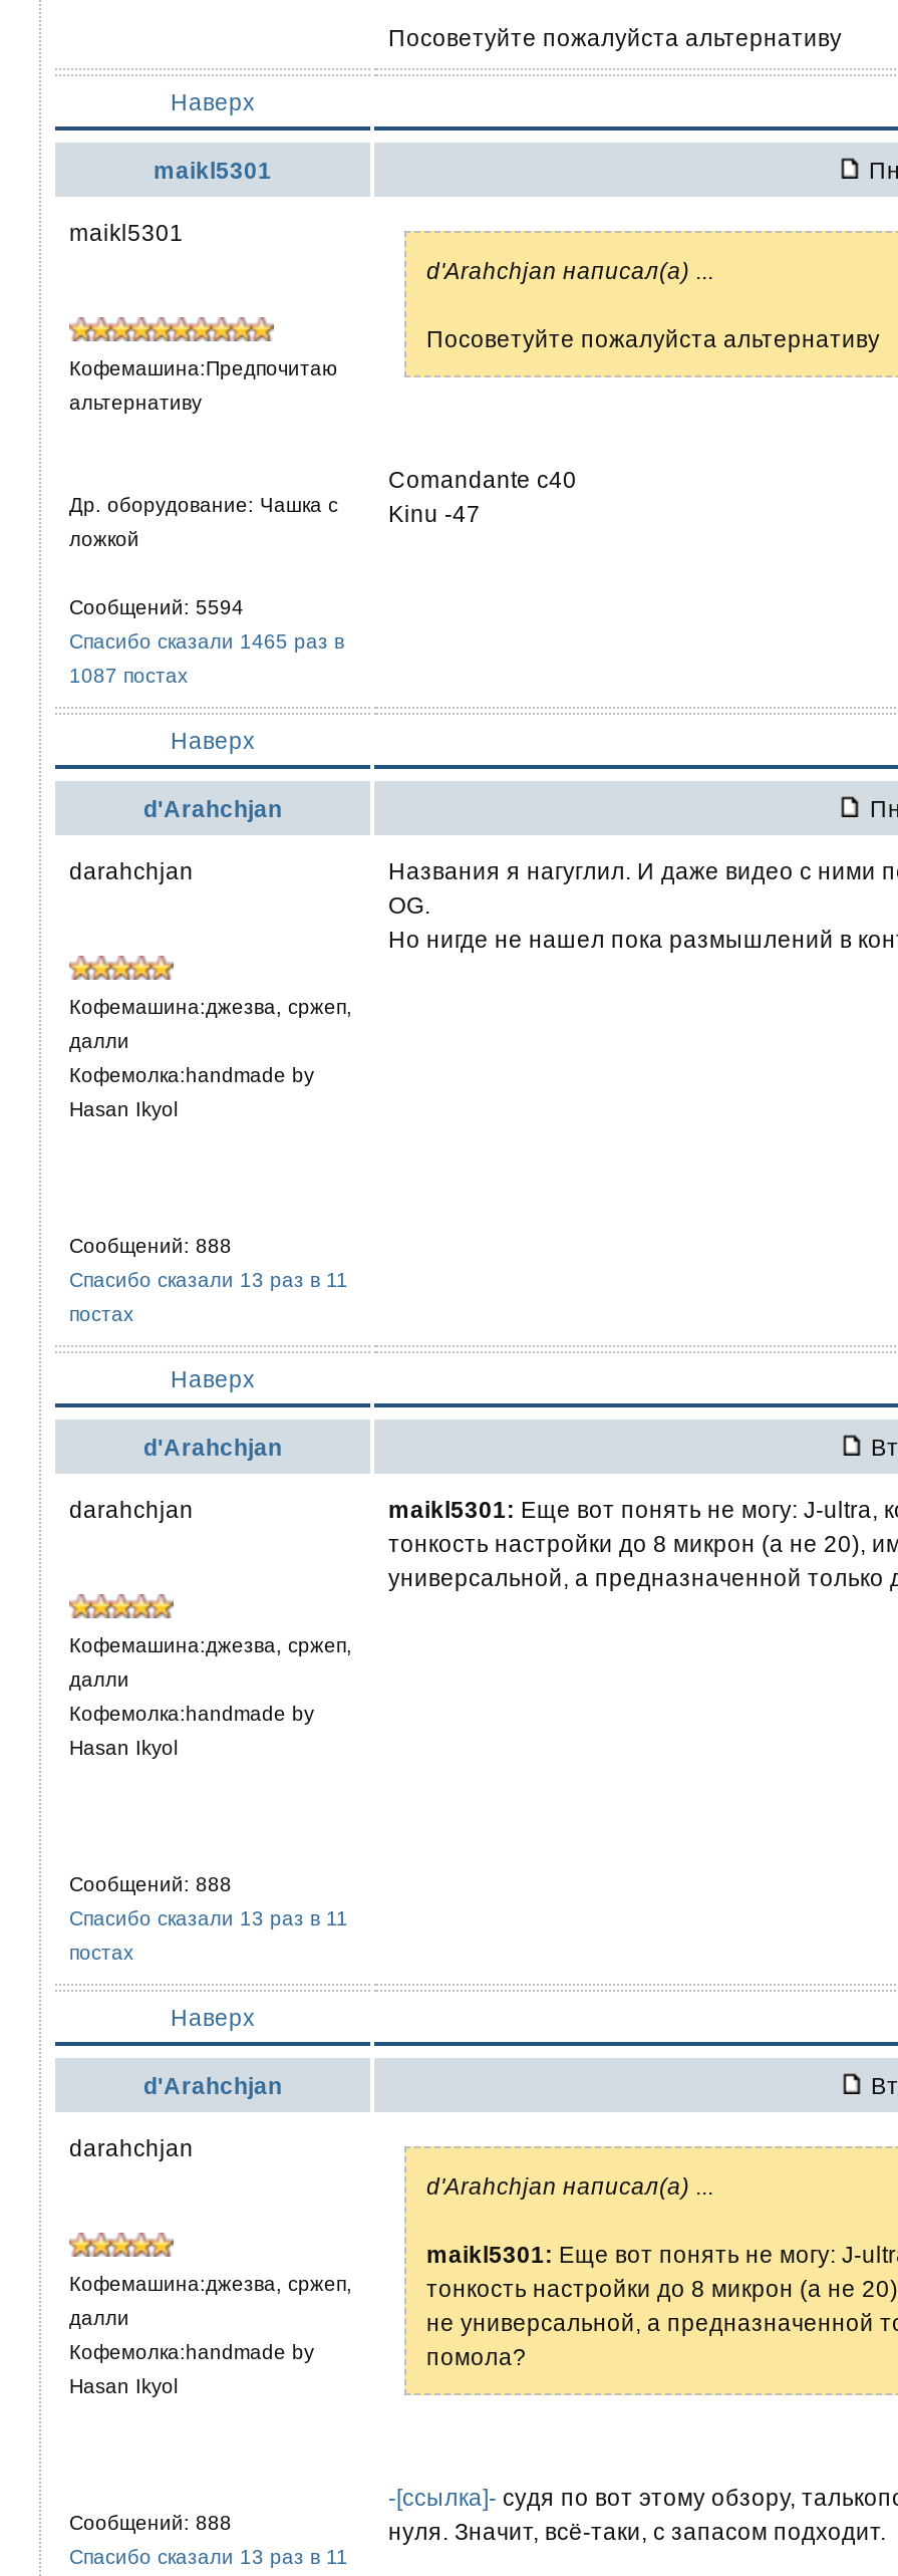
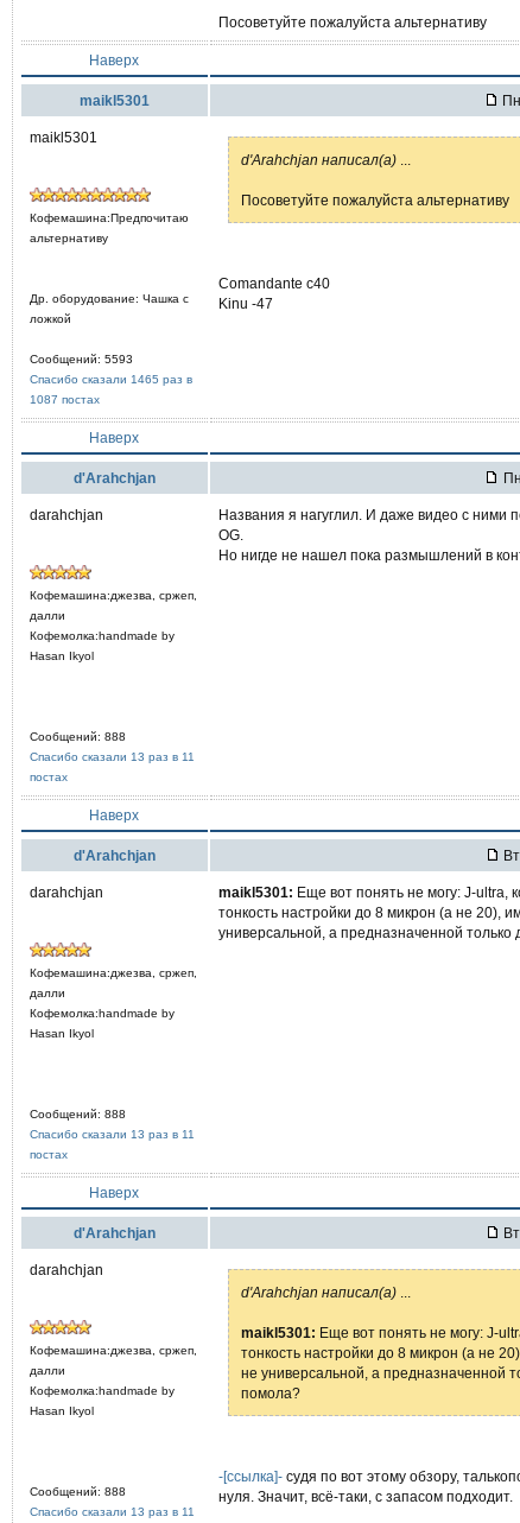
[69,596,244,618] Сообщений: 5594 -> [30,353,133,366] Сообщений: 5593

